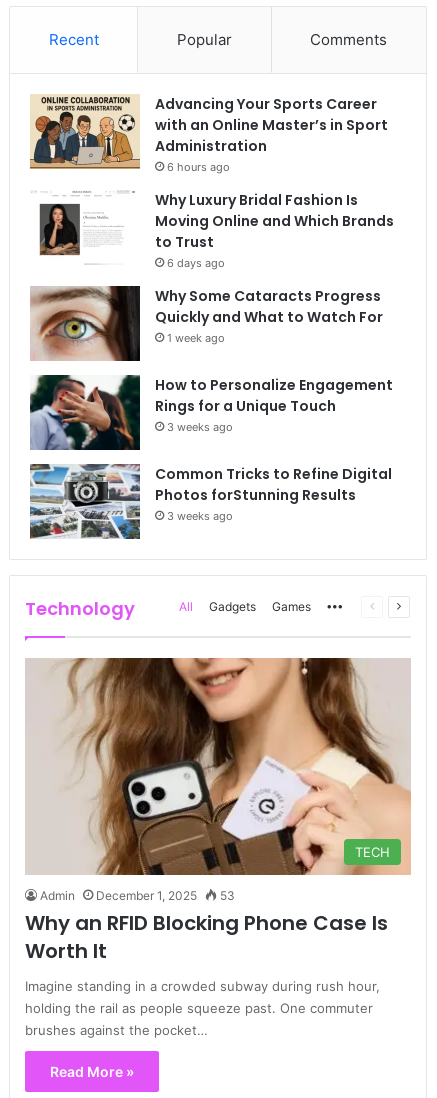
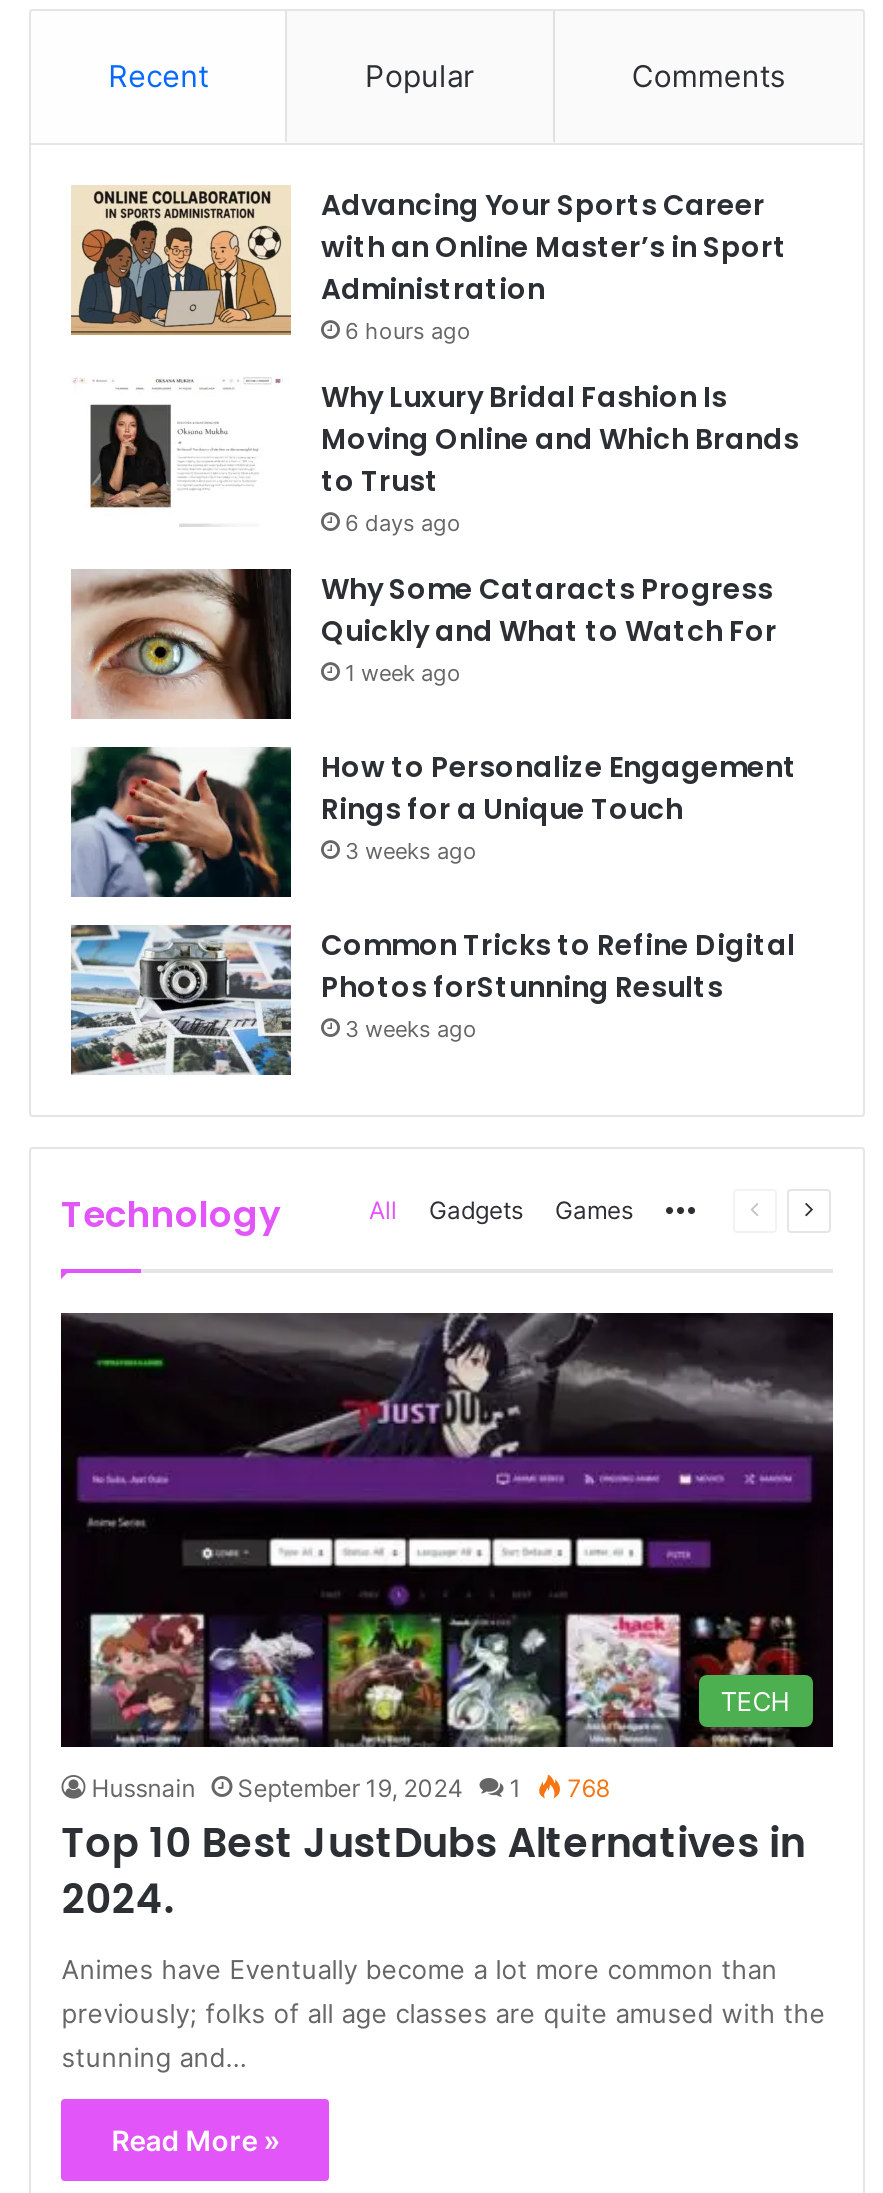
[25,657,411,965] [image] | Admin | December 1, 2025 | 53 | Why an RFID Blocking Phone Case Is | Worth It -> [59,1311,835,1928] [image] | Hussnain | September 19, 2024 | 1 | 768 | Top 10 Best JustDubs Alternatives in | 2024.
[25,978,380,1038] Imagine standing in a crowded subway during rush hour, | holding the rail as people squeeze past. One commuter | brushes against the pocket… -> [62,1954,826,2074] Animes have Eventually become a lot more common than | previously; folks of all age classes are quite amused with the | stunning and…

